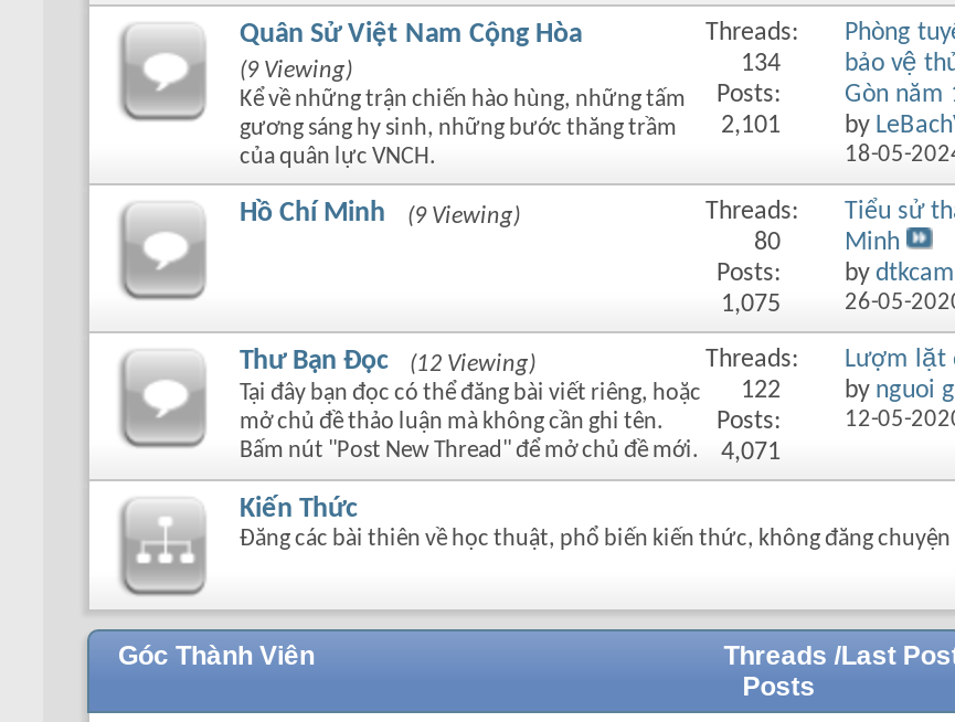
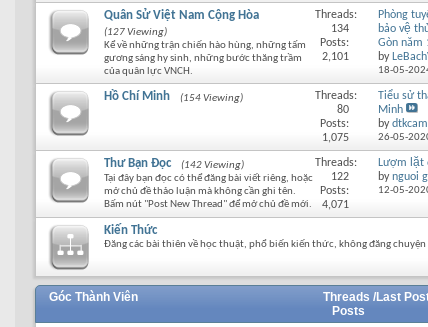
[240,60,352,84] (9 Viewing) -> [104,27,167,38] (127 Viewing)
[240,199,520,230] Hồ Chí Minh (9 Viewing) -> [104,90,243,104] Hồ Chí Minh (154 Viewing)
[240,347,535,378] Thư Bạn Đọc (12 Viewing) -> [104,157,244,171] Thư Bạn Đọc (142 Viewing)

